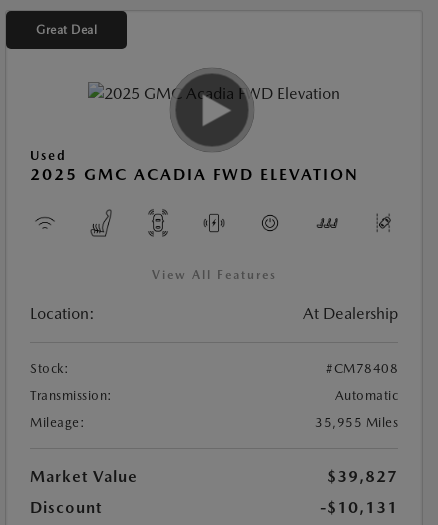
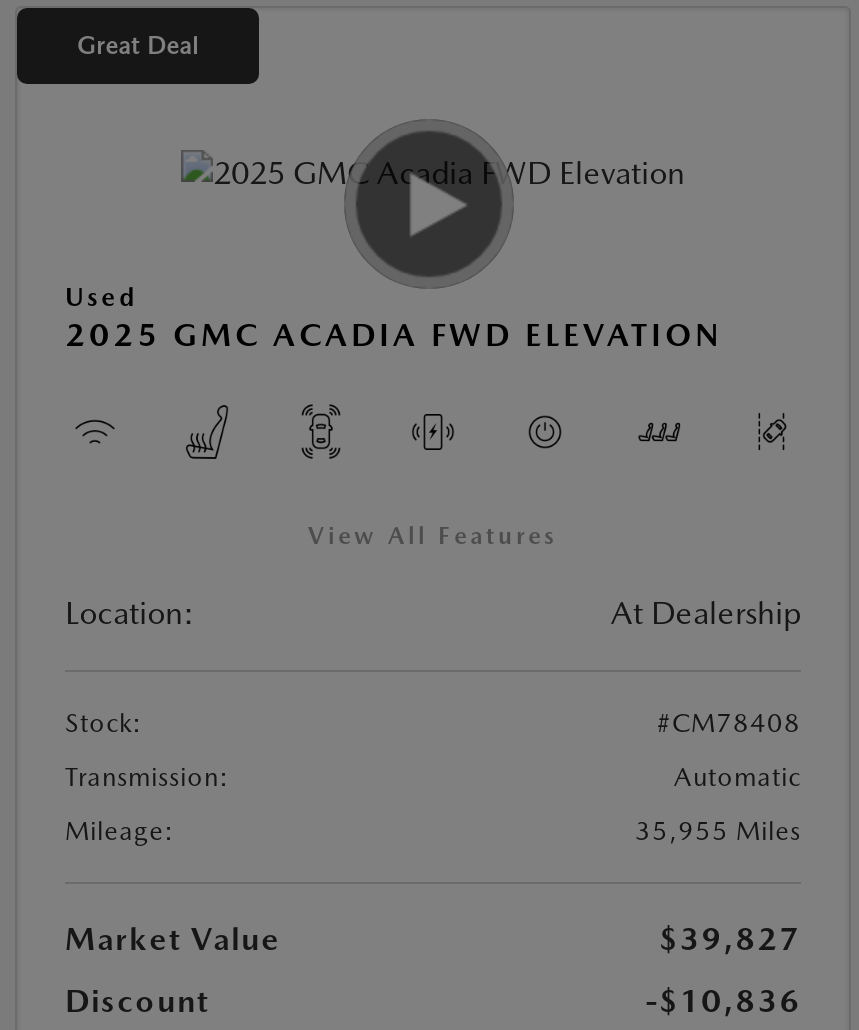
[320,498,398,517] -$10,131 -> [645,981,801,1019] -$10,836

